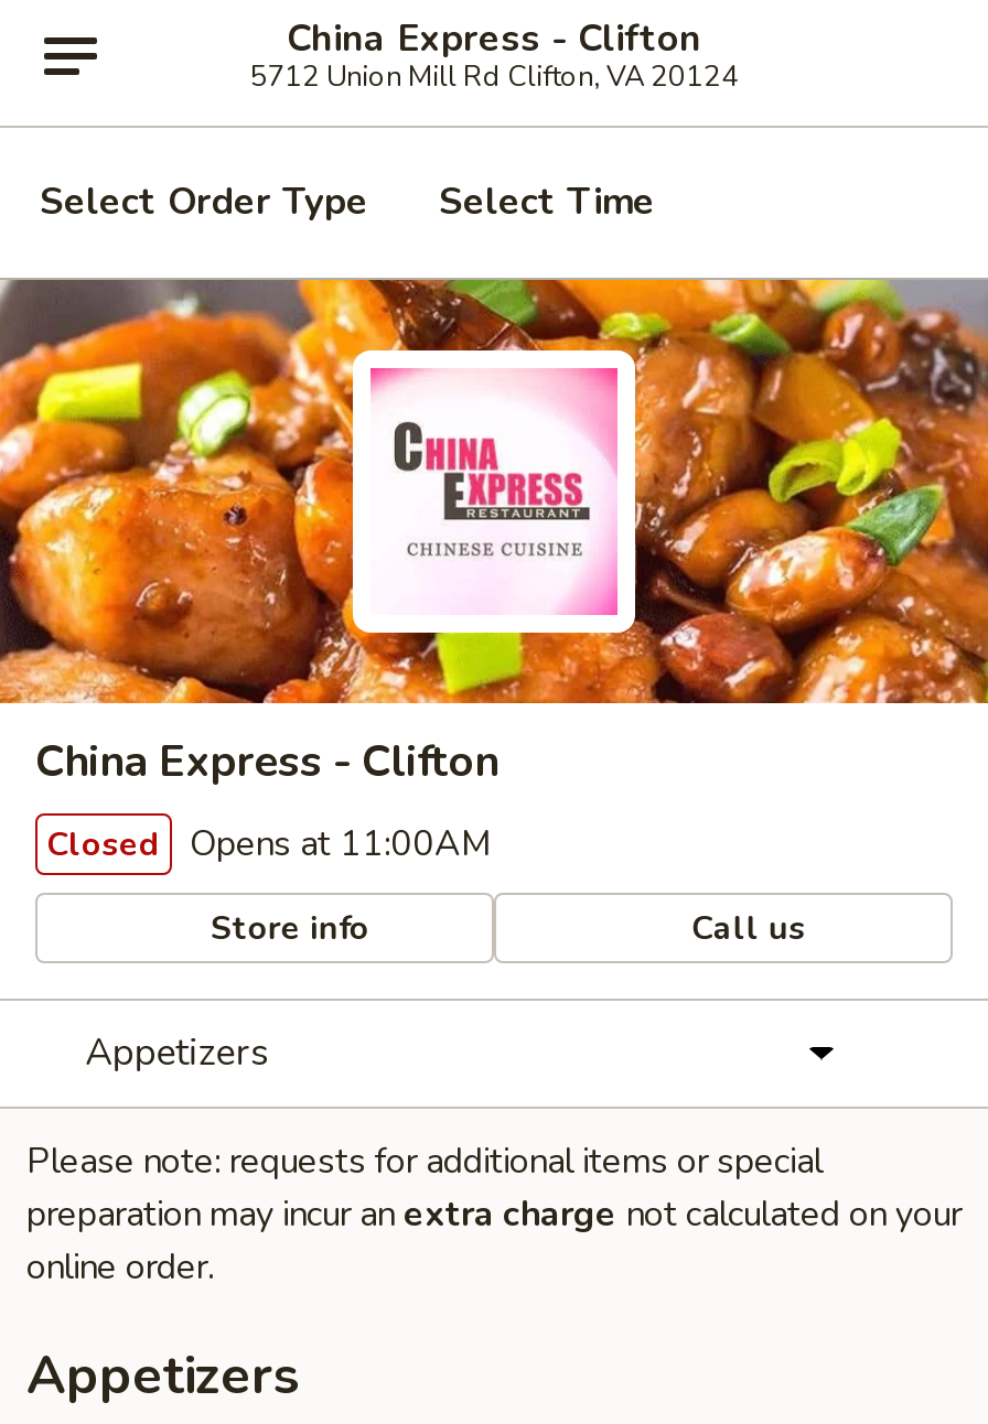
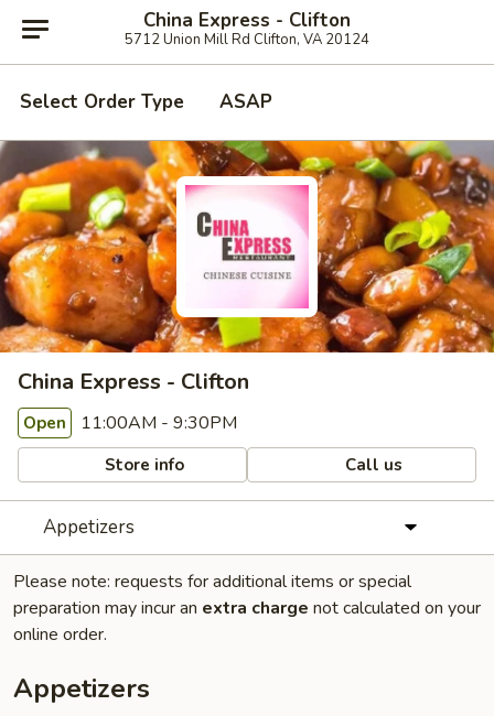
[439,176,655,227] Select Time -> [219,89,272,115] ASAP
[46,820,492,869] Closed Opens at 11:00AM -> [23,411,237,435] Open 11:00AM - 9:30PM

